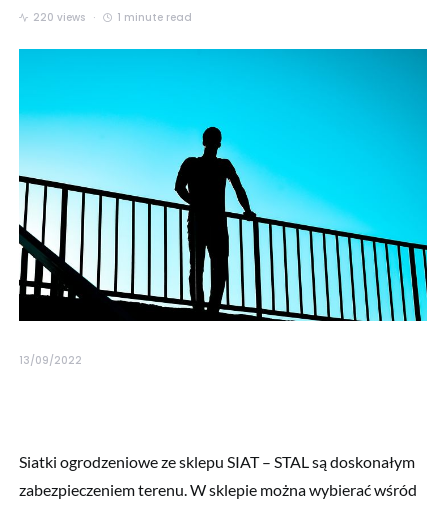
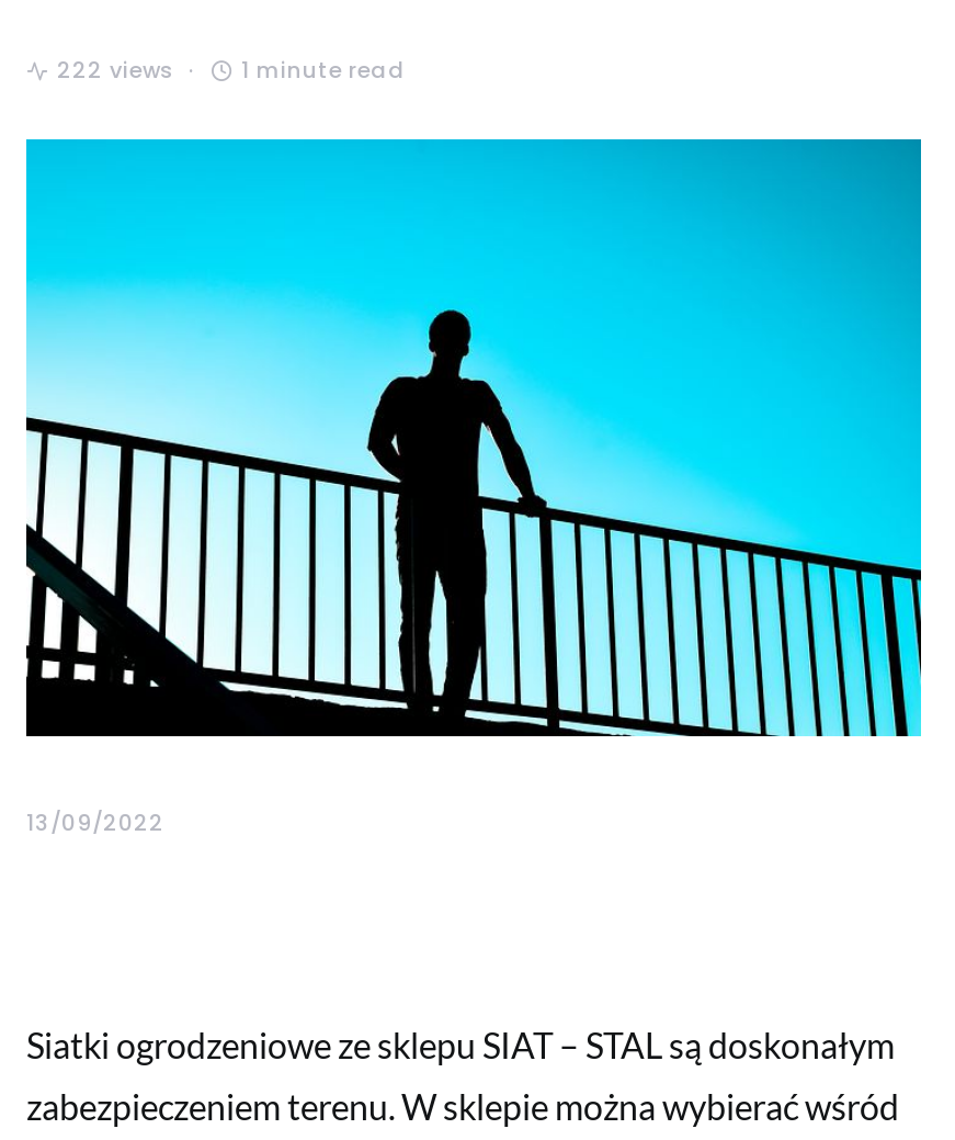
[33,10,85,25] 220 views -> [57,54,171,87] 222 views

